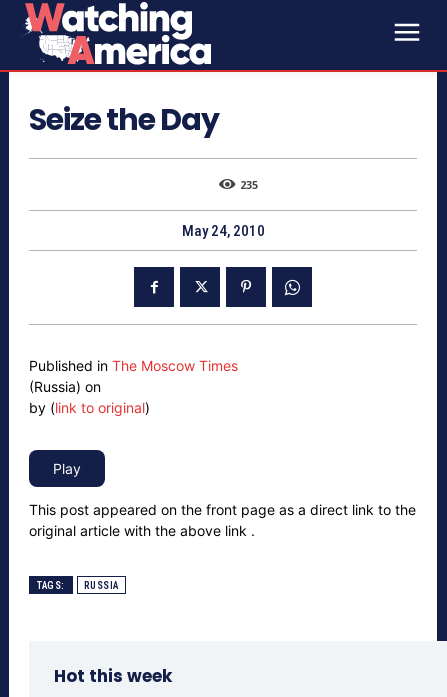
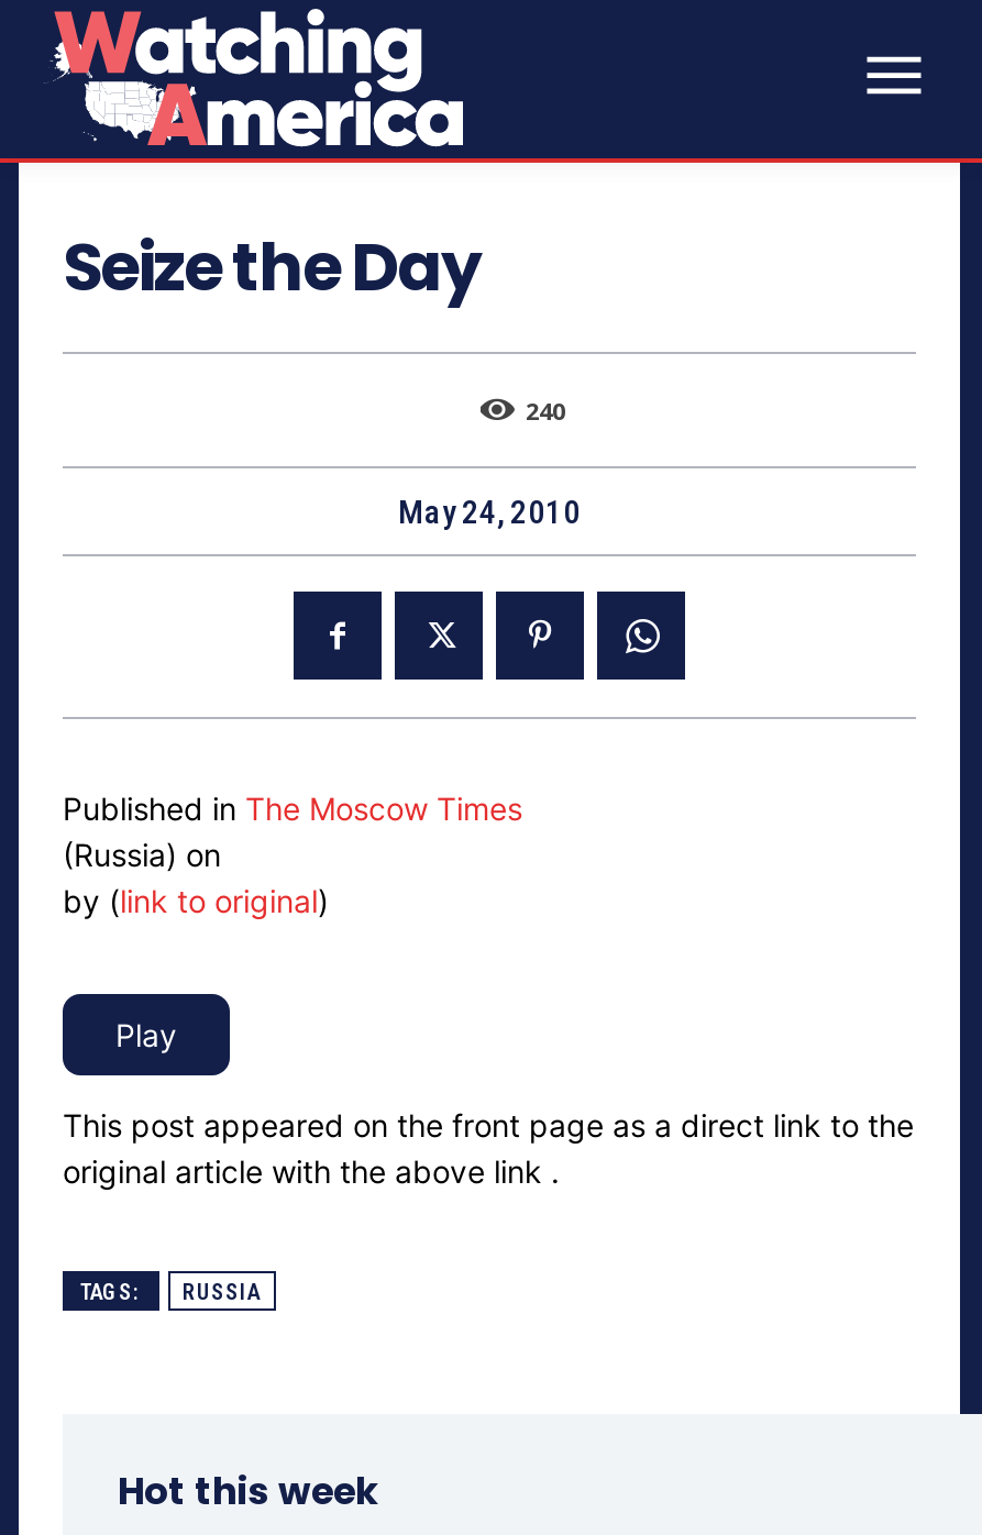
[239,177,257,192] 235 -> [526,393,565,426] 240

